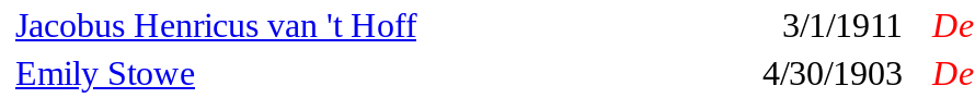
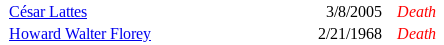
[15,8,903,45] Jacobus Henricus van 't Hoff | 3/1/1911 -> [9,3,382,20] César Lattes | 3/8/2005
[15,56,903,93] Emily Stowe | 4/30/1903 -> [9,25,382,42] Howard Walter Florey | 2/21/1968

